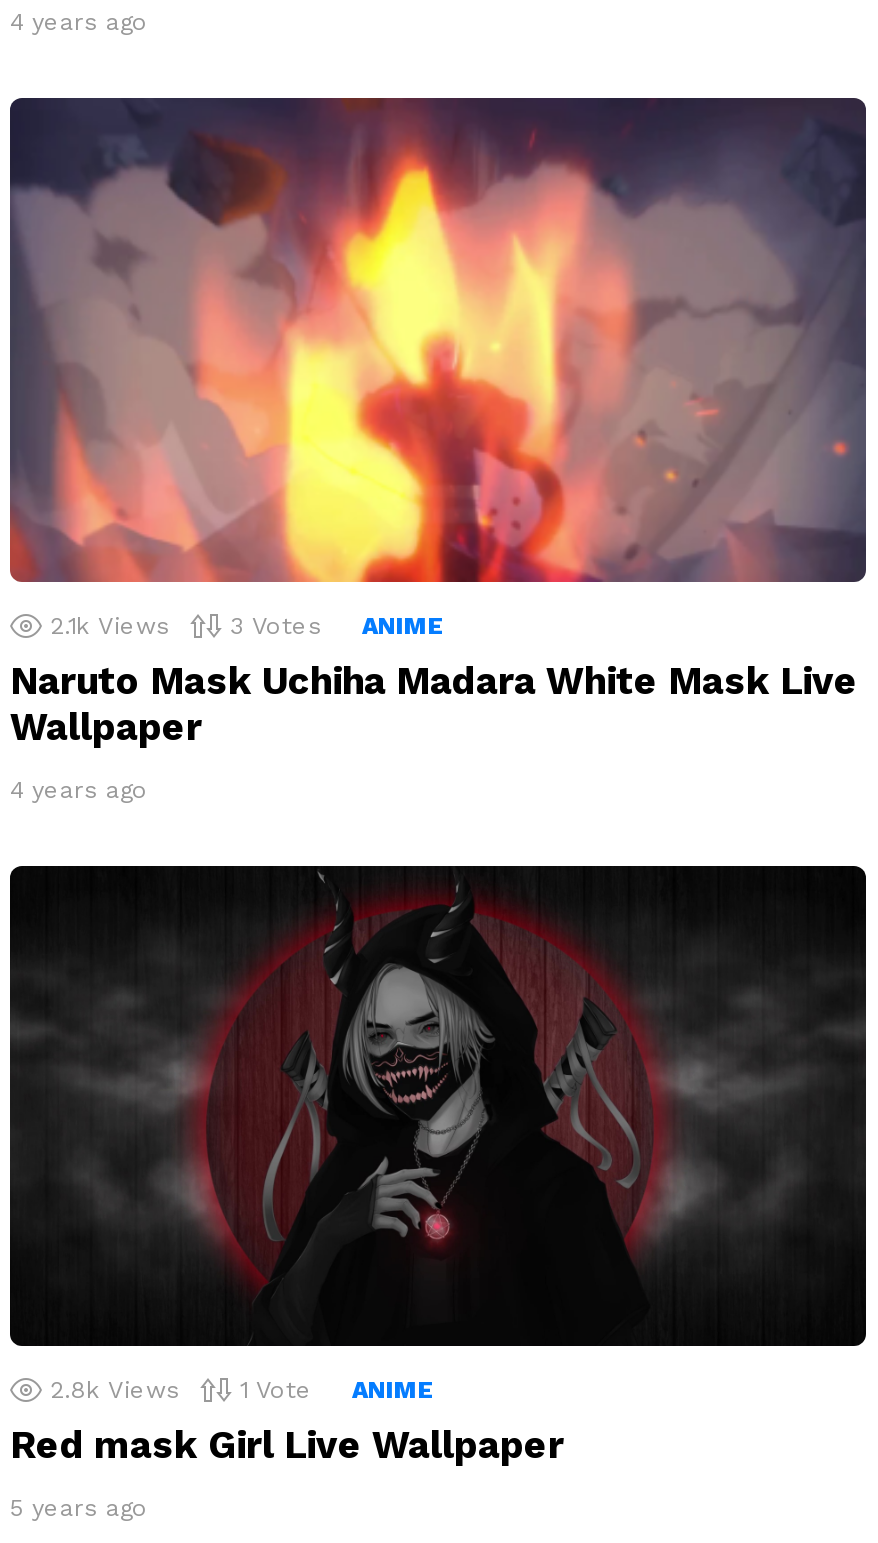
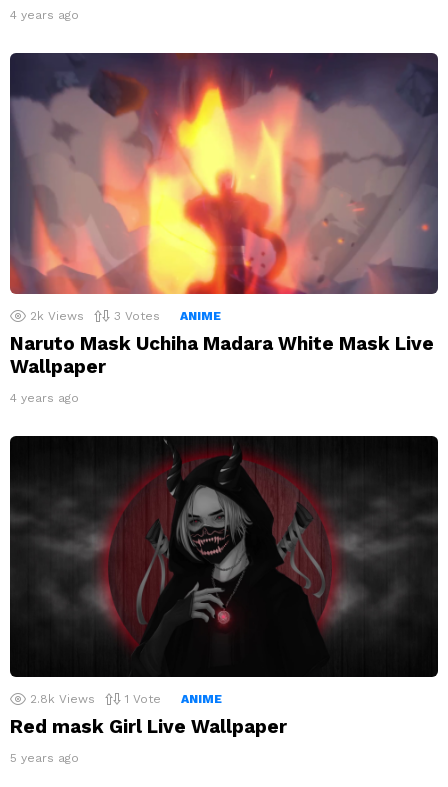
[50,611,170,639] 2.1k Views -> [30,309,84,323] 2k Views

